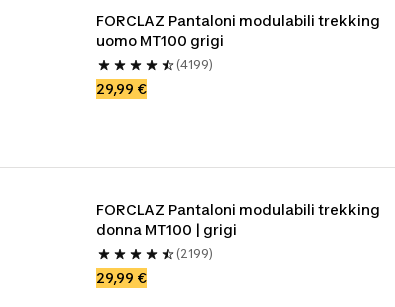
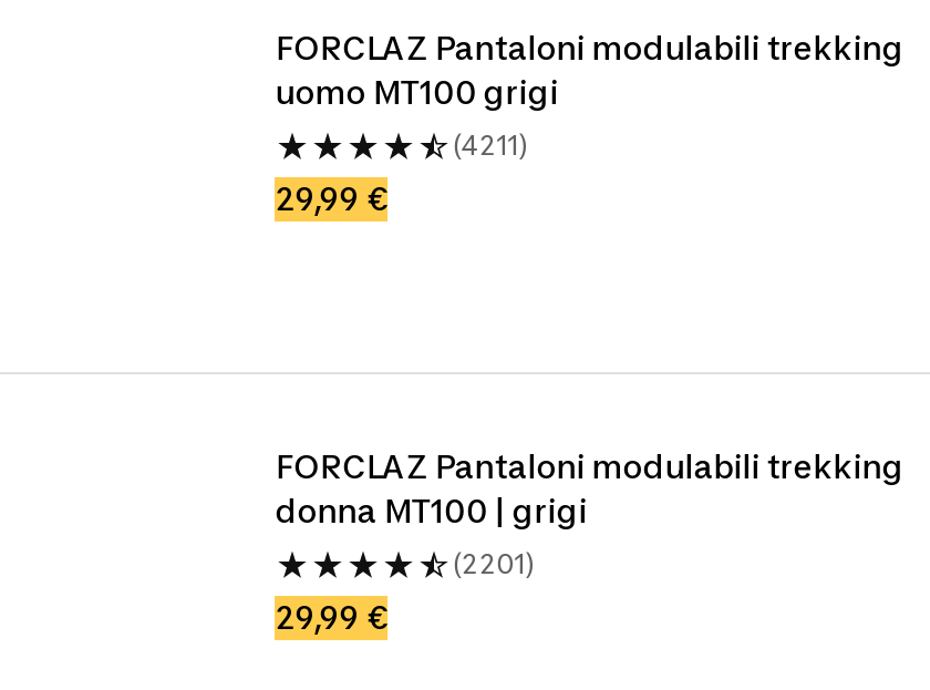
[176,57,213,72] (4199) -> [452,128,528,162] (4211)
[176,246,213,261] (2199) -> [452,547,534,580] (2201)

